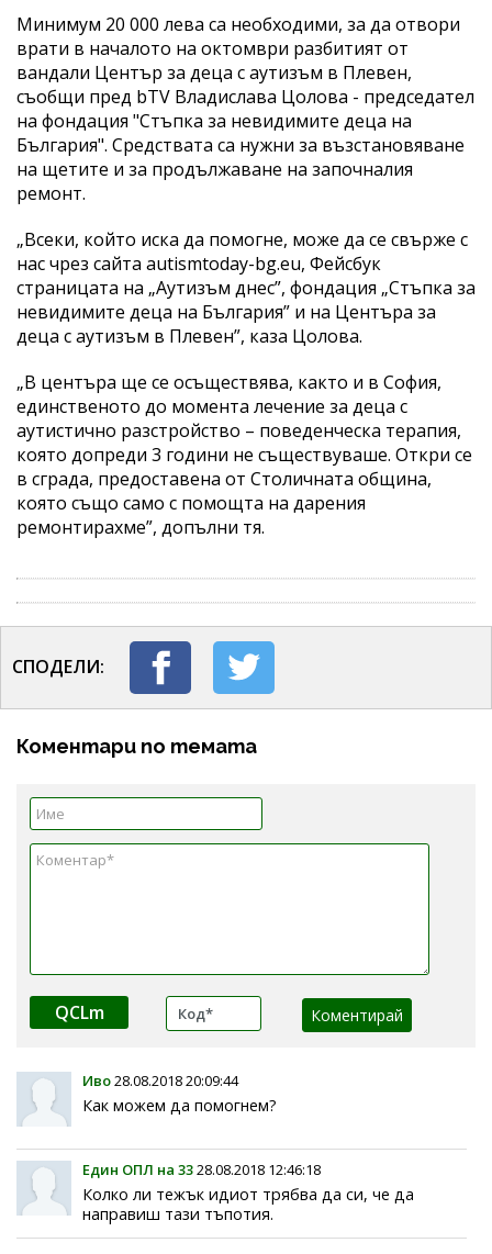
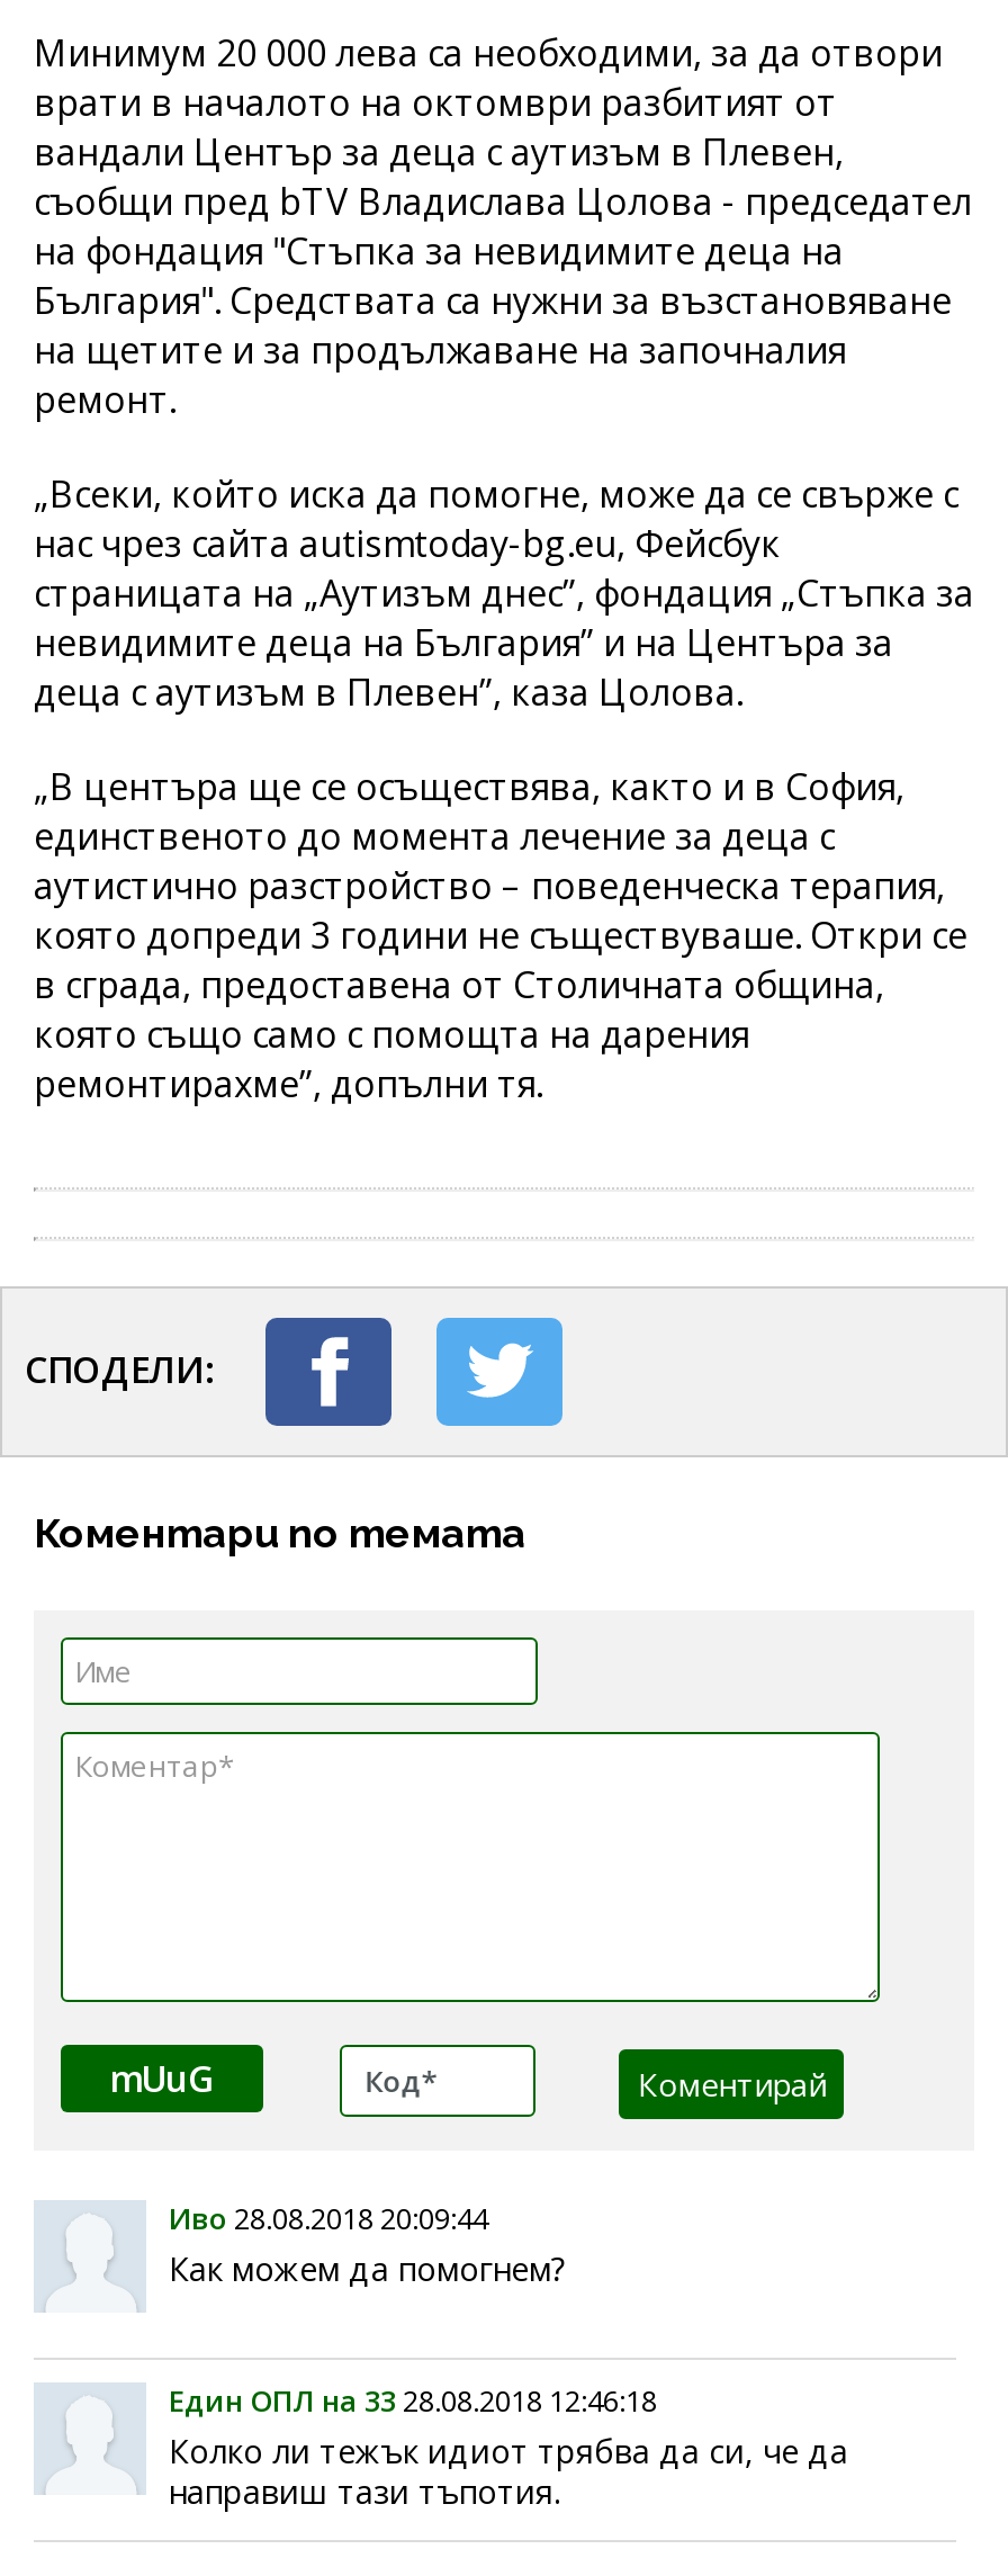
[54,1000,104,1024] QCLm -> [109,2053,215,2103] mUuG

